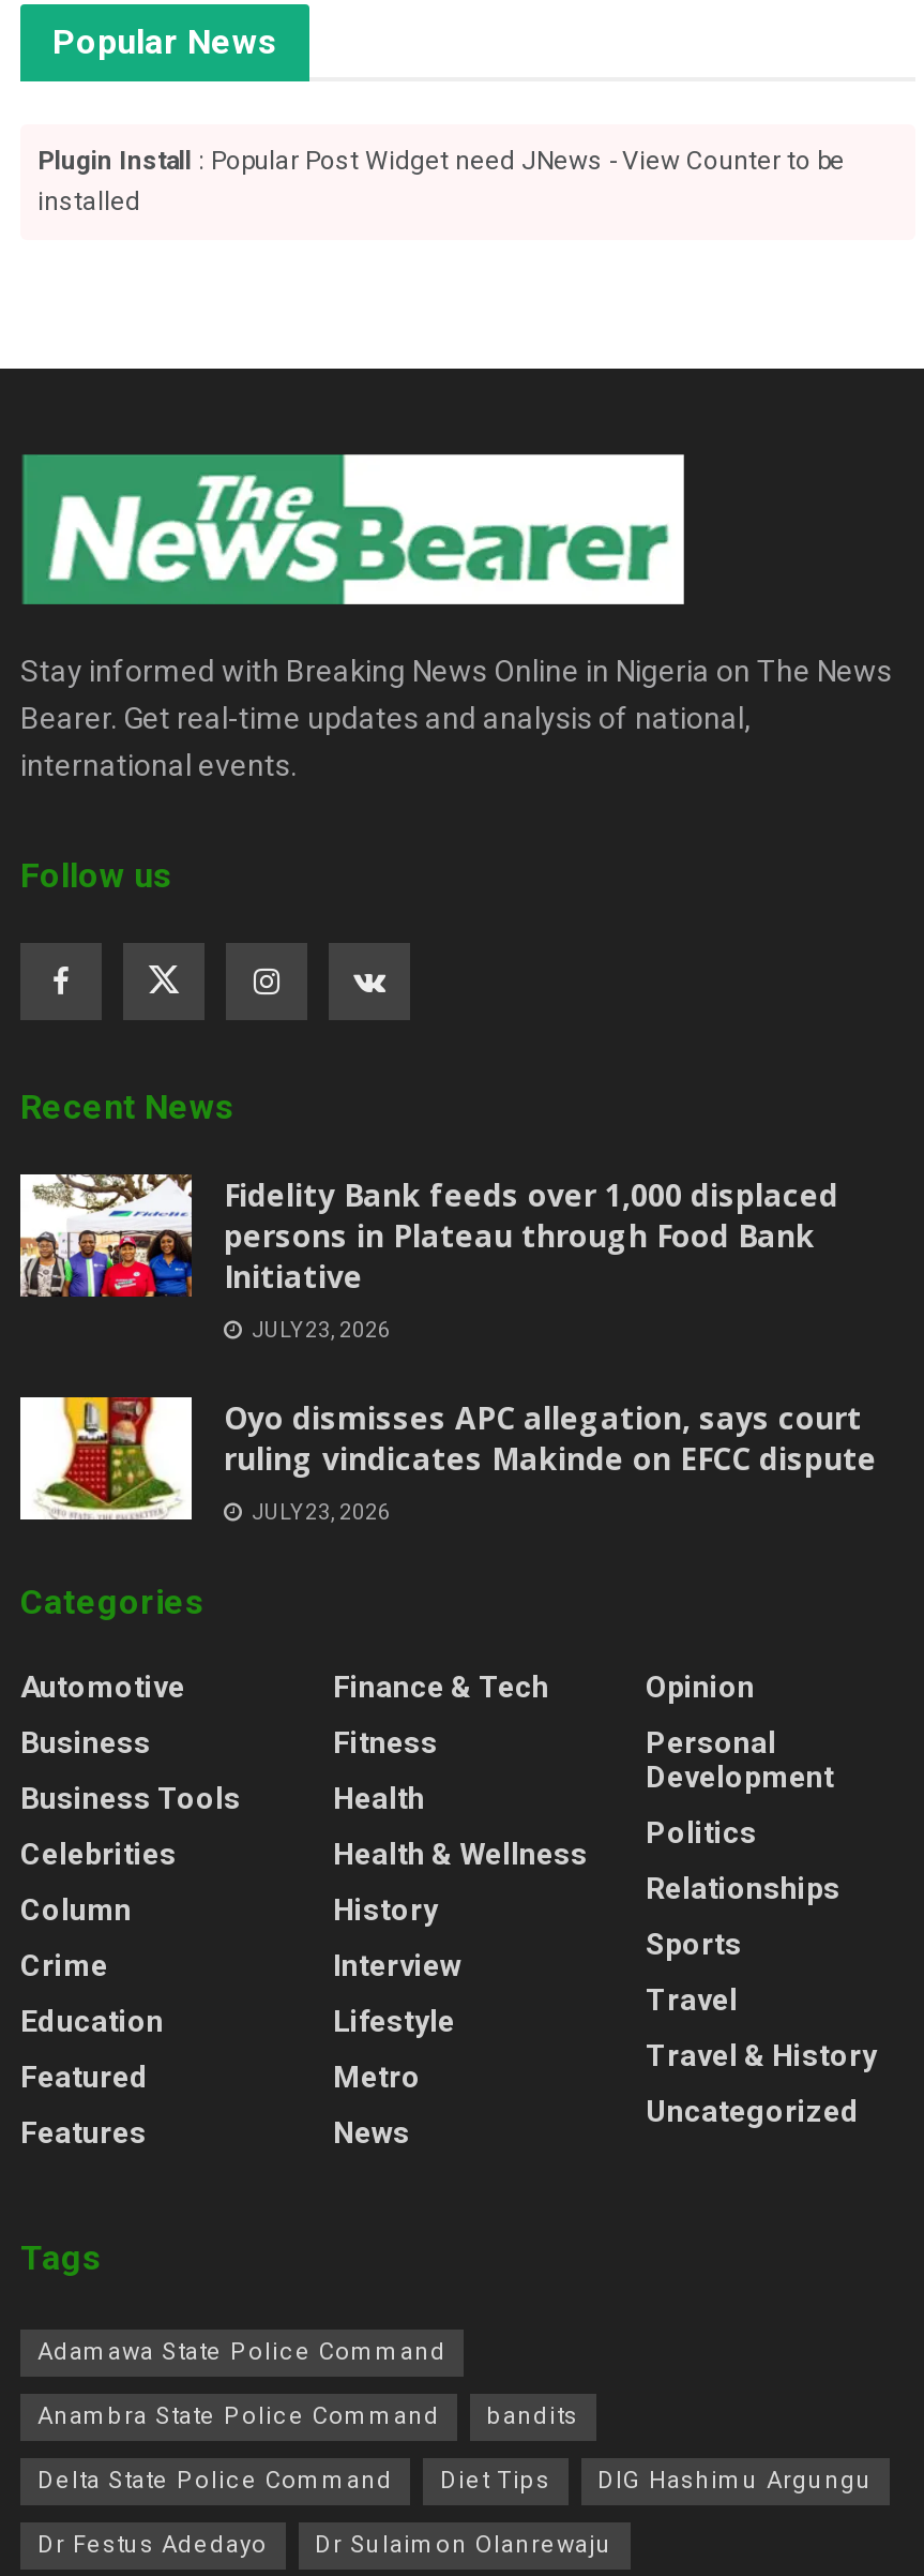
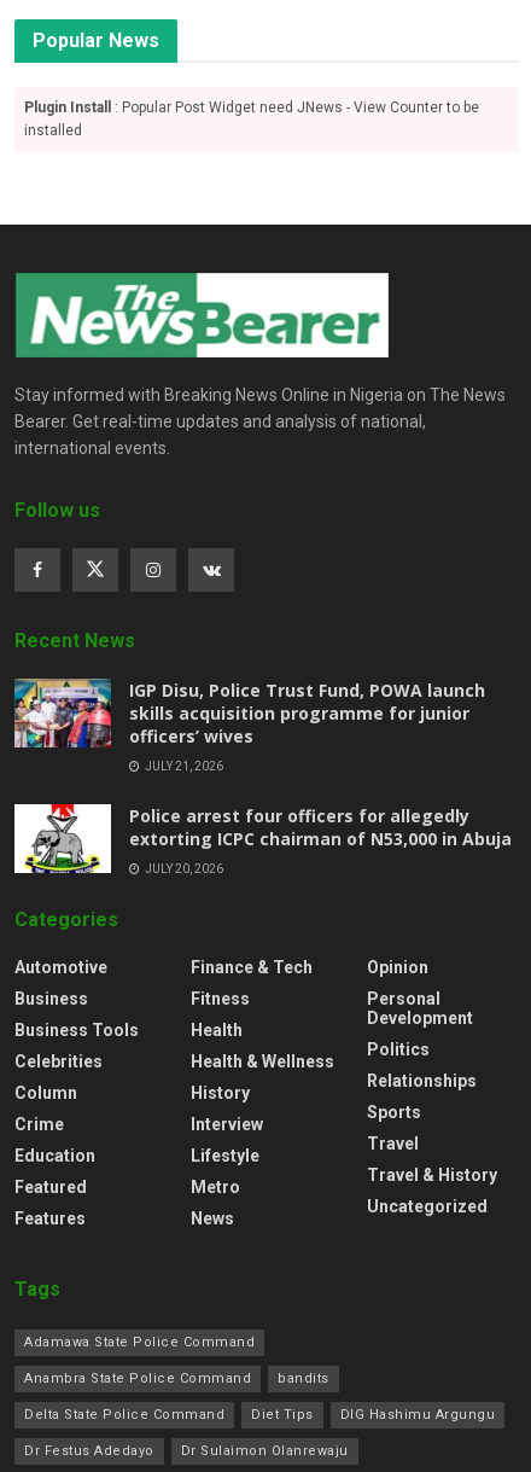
[18,1172,838,1299] [image] | Fidelity Bank feeds over 1,000 displaced | persons in Plateau through Food Bank | Initiative -> [13,678,485,749] [image] | IGP Disu, Police Trust Fund, POWA launch | skills acquisition programme for junior | officers’ wives
[247,1317,391,1341] JULY 23, 2026 -> [142,759,223,772] JULY 21, 2026
[40,1395,877,1522] [image] | Oyo dismisses APC allegation, says court | ruling vindicates Makinde on EFCC dispute -> [24,803,517,874] [image] | Police arrest four officers for allegedly | extorting ICPC chairman of N53,000 in Abuja
[247,1499,391,1523] JULY 23, 2026 -> [142,862,223,875] JULY 20, 2026

